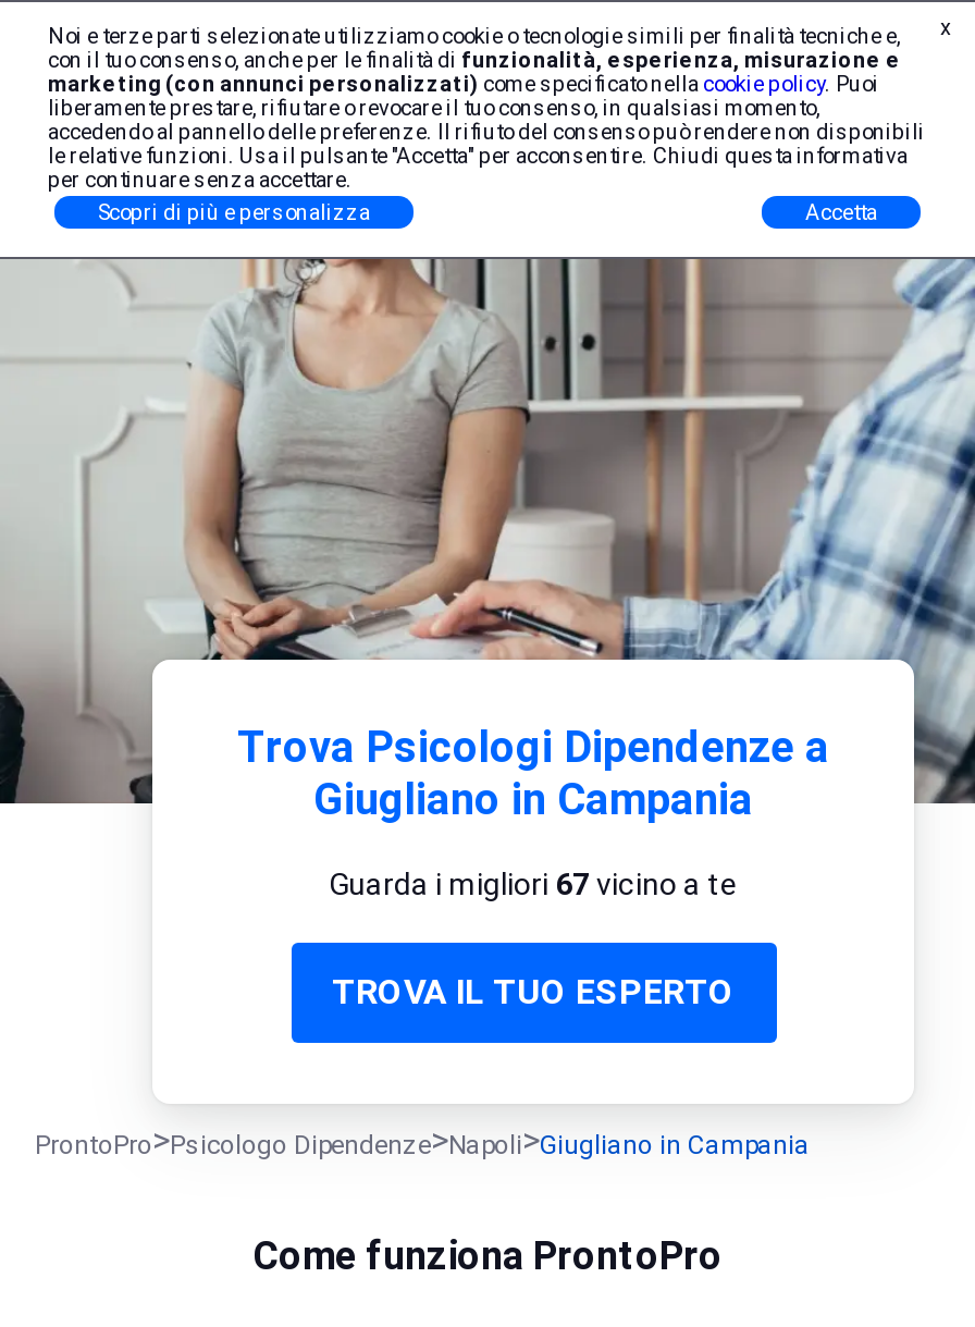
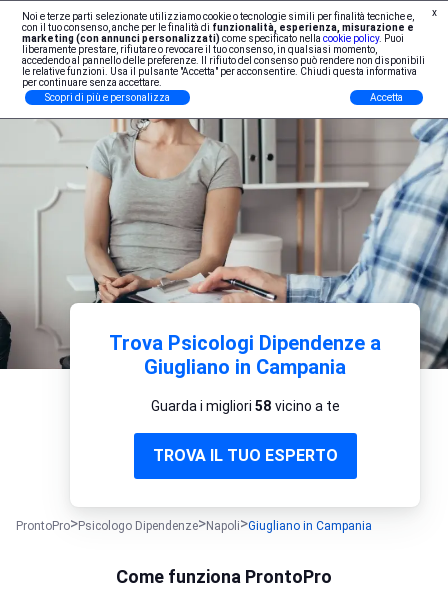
[329,866,738,901] Guarda i migliori 67 vicino a te -> [150,398,339,414] Guarda i migliori 58 vicino a te

